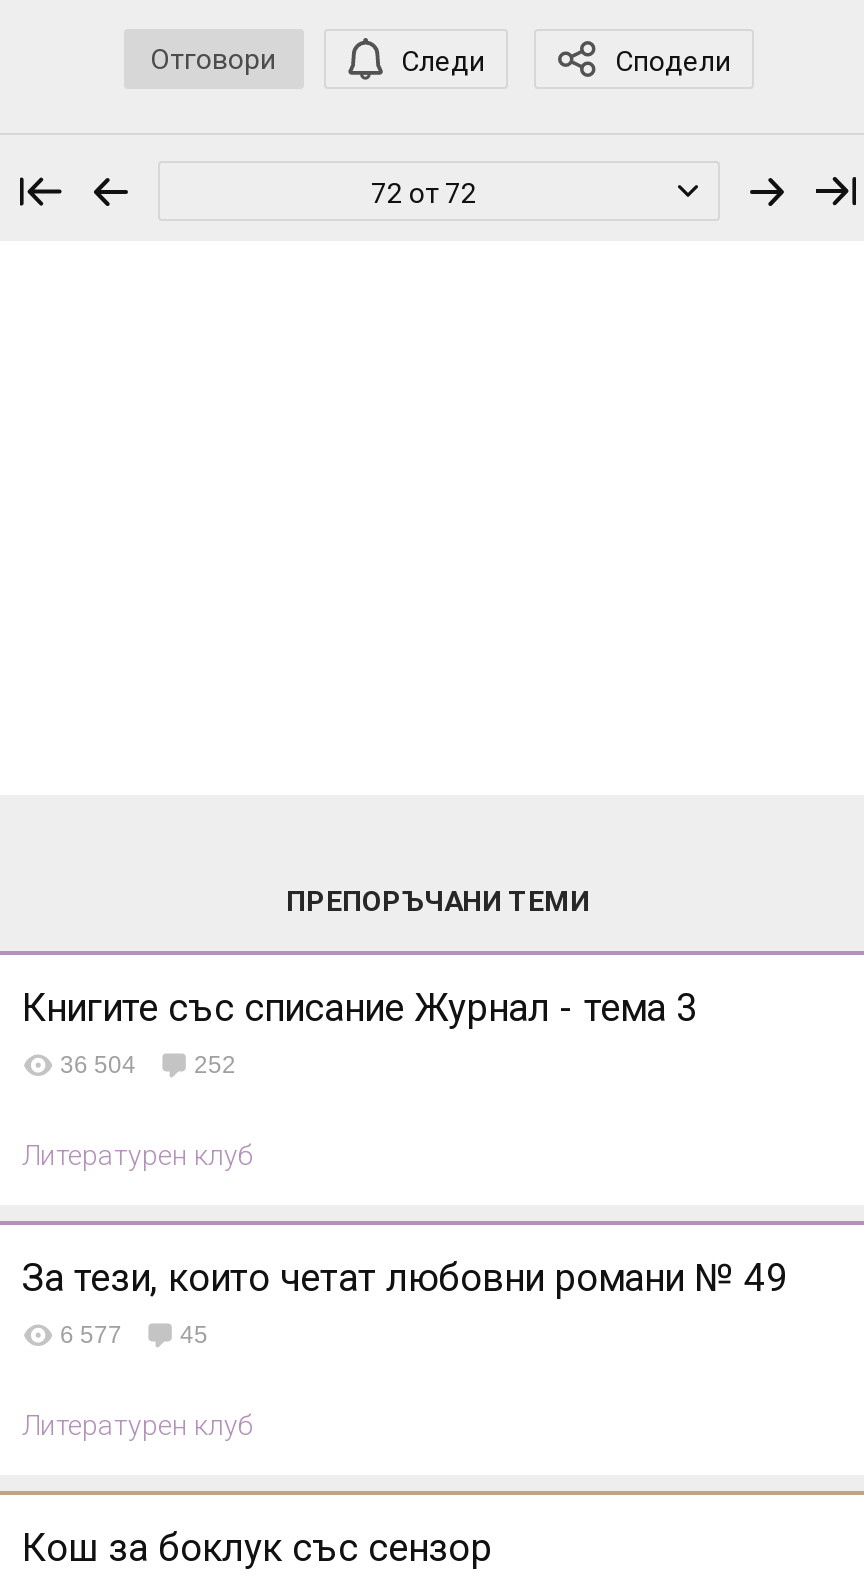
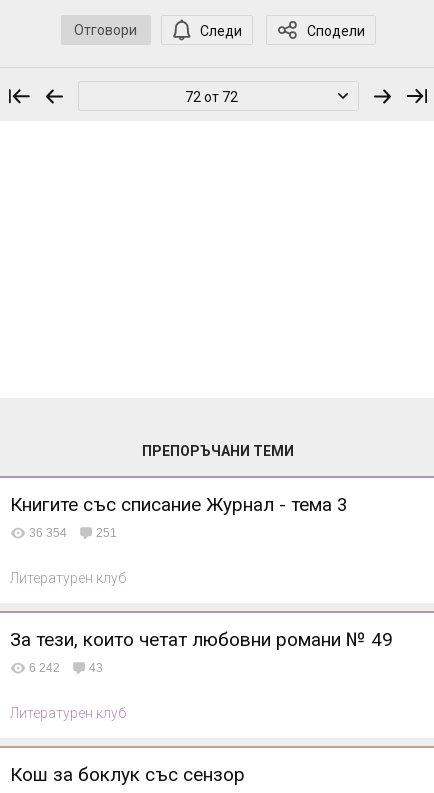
[60,1051,136,1079] 36 504 -> [29,526,67,540] 36 354
[194,1051,236,1079] 252 -> [96,526,117,540] 251
[60,1321,122,1349] 6 577 -> [29,661,60,675] 6 242
[180,1321,208,1349] 45 -> [89,661,103,675] 43

